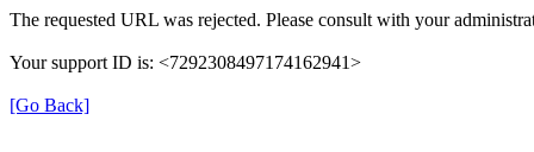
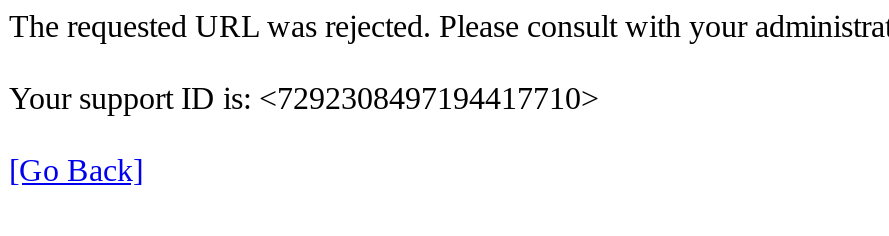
[10,52,361,72] Your support ID is: <7292308497174162941> -> [9,81,599,115] Your support ID is: <7292308497194417710>

